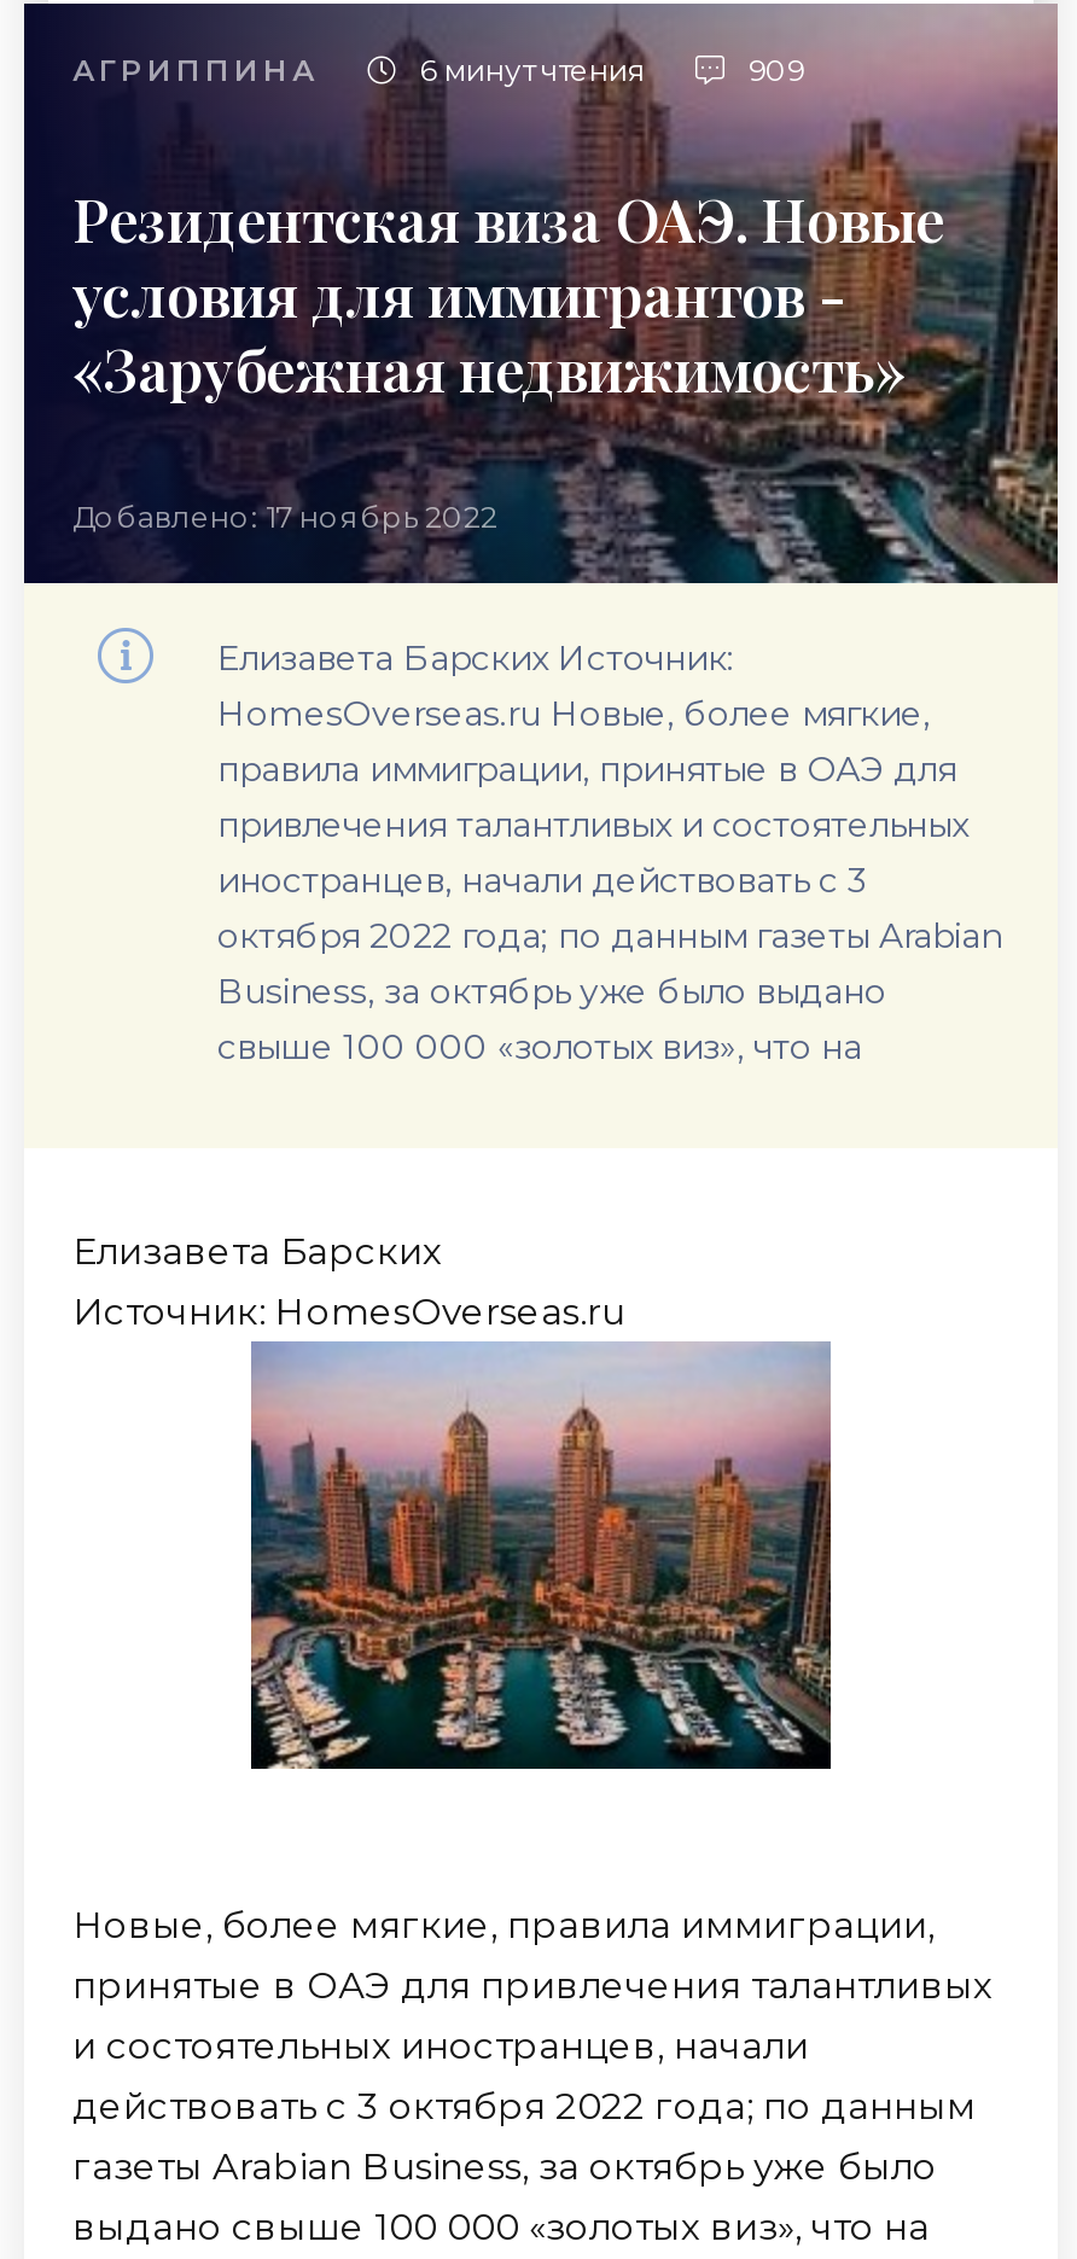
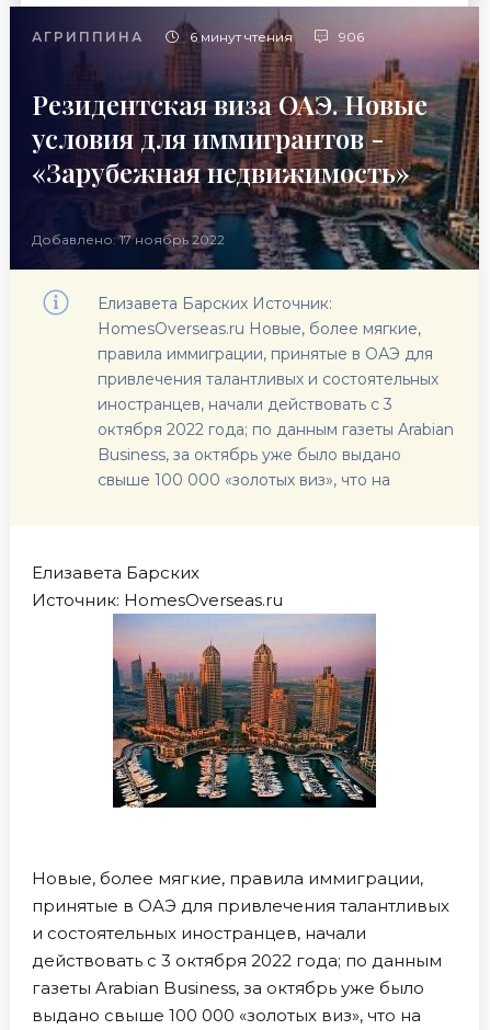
[749,52,804,88] 909 -> [339,28,364,45] 906

